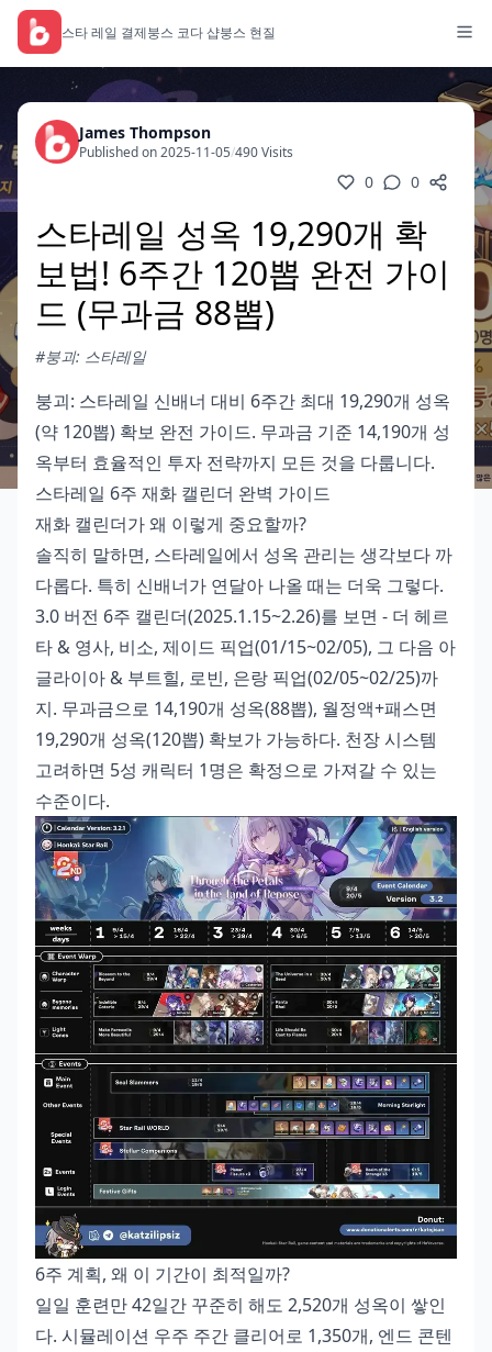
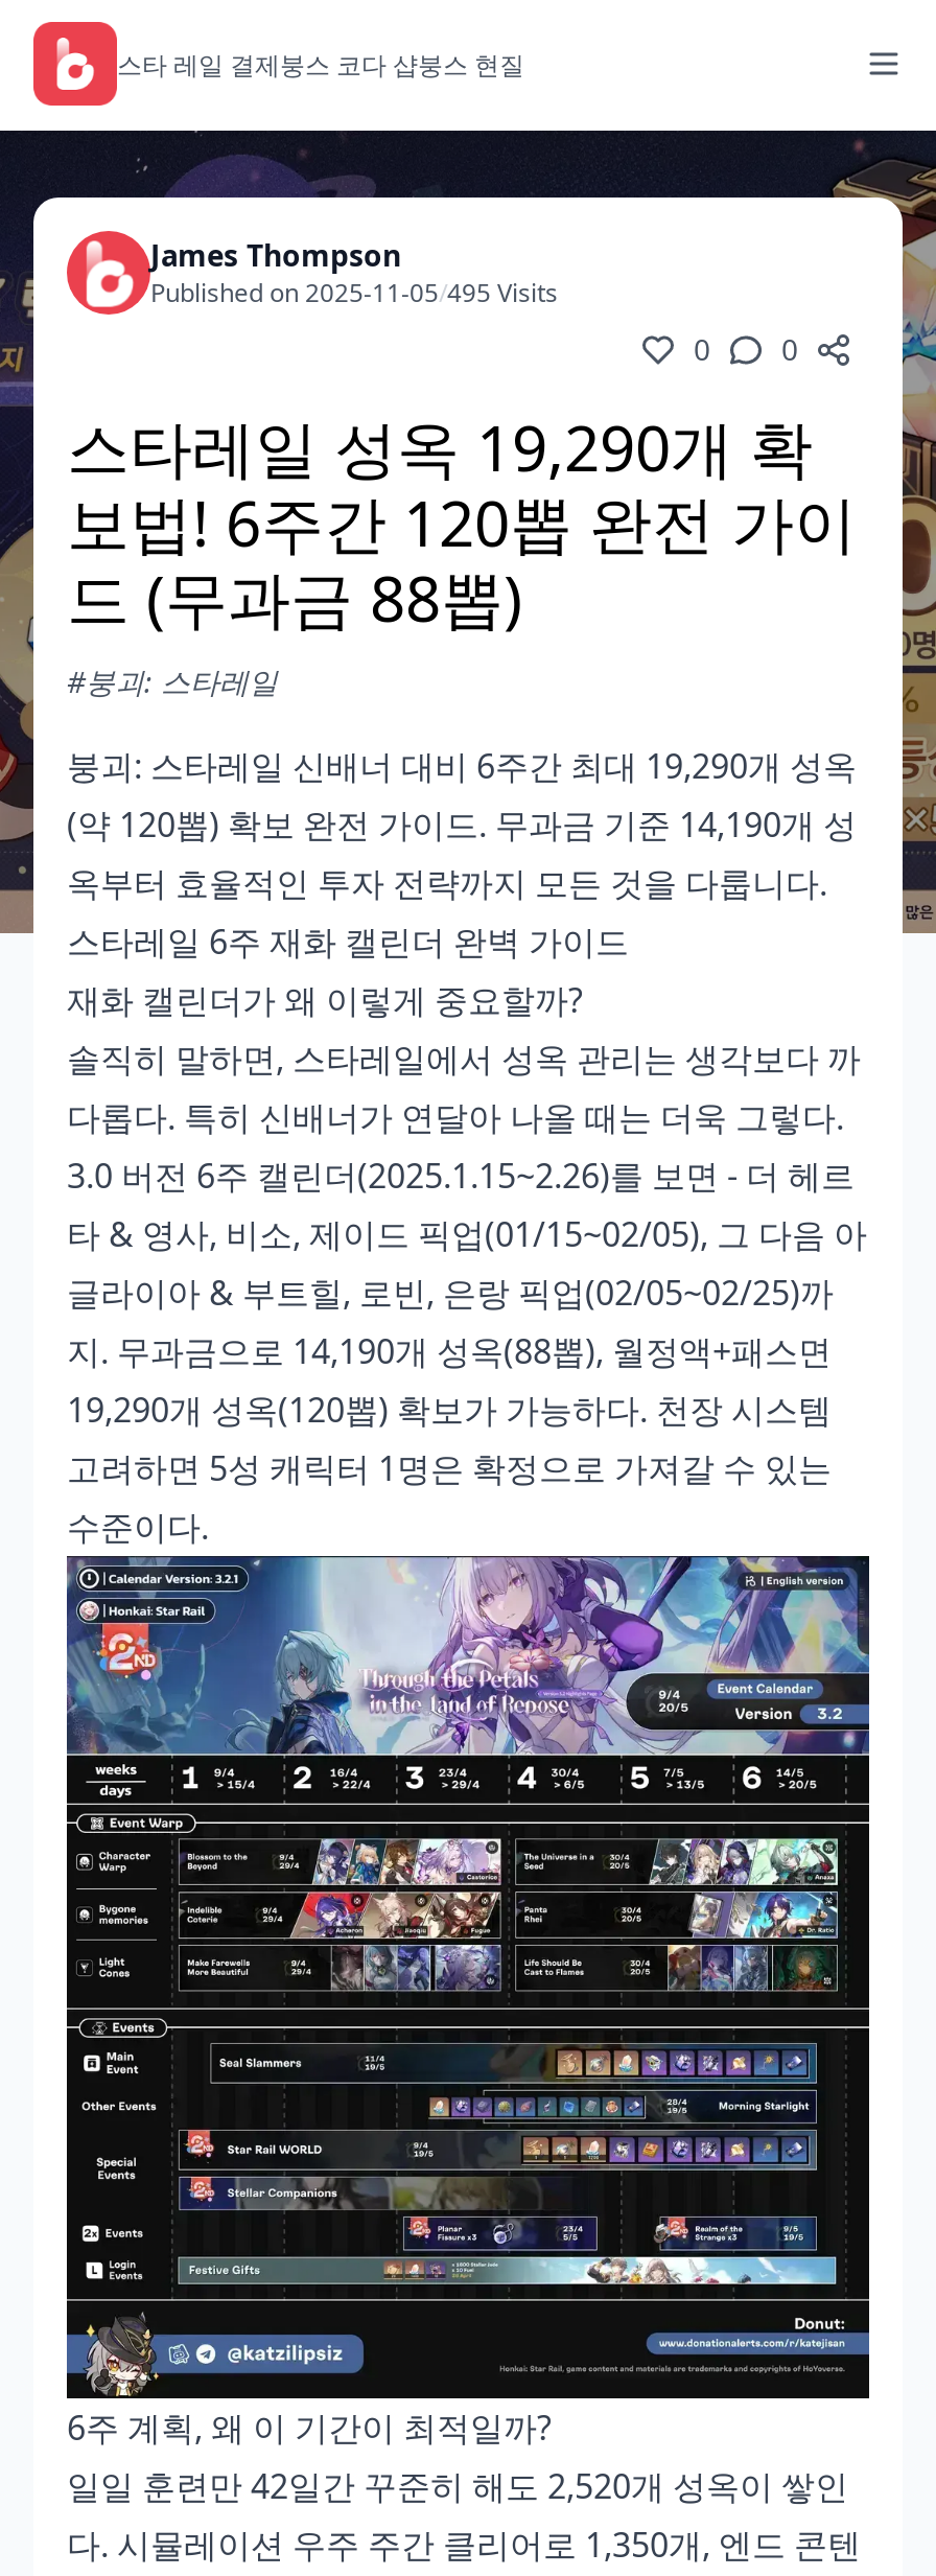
[79,143,293,161] Published on 2025-11-05 / 490 Visits -> [150,275,558,310] Published on 2025-11-05 / 495 Visits

